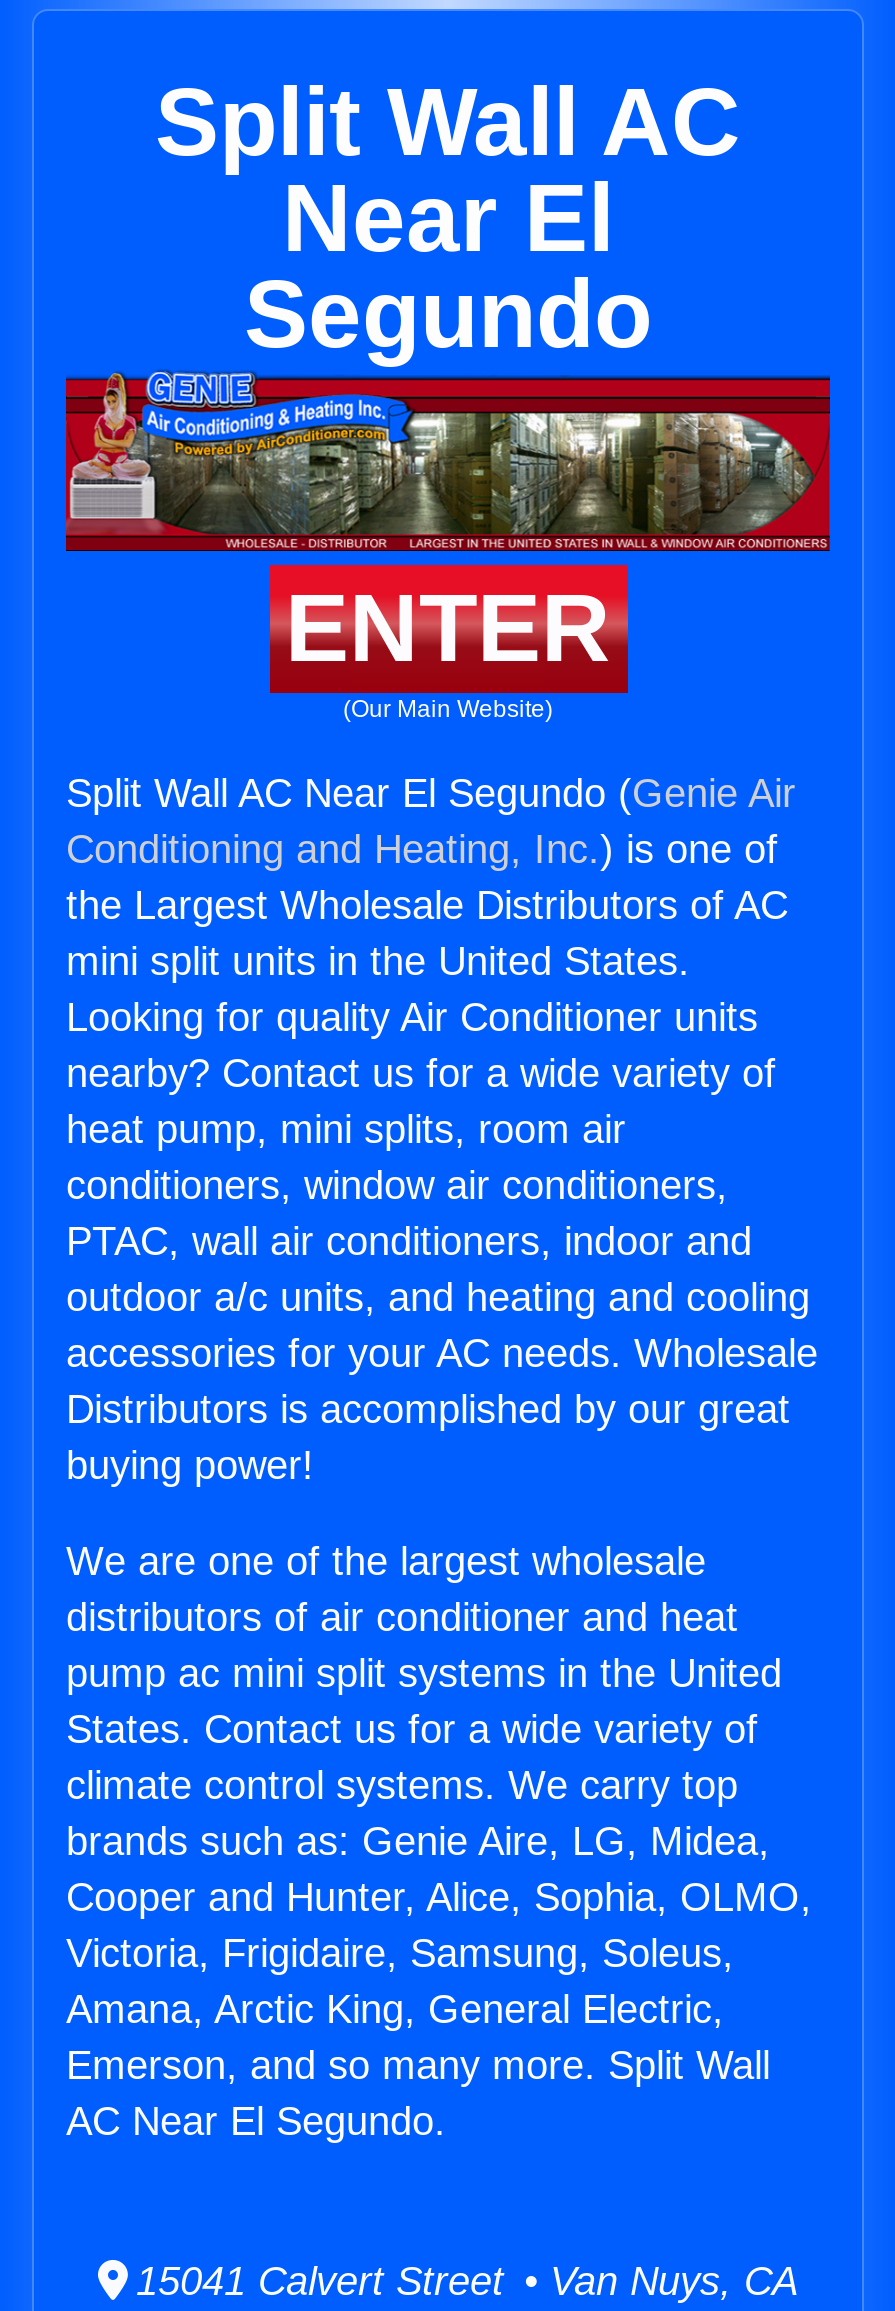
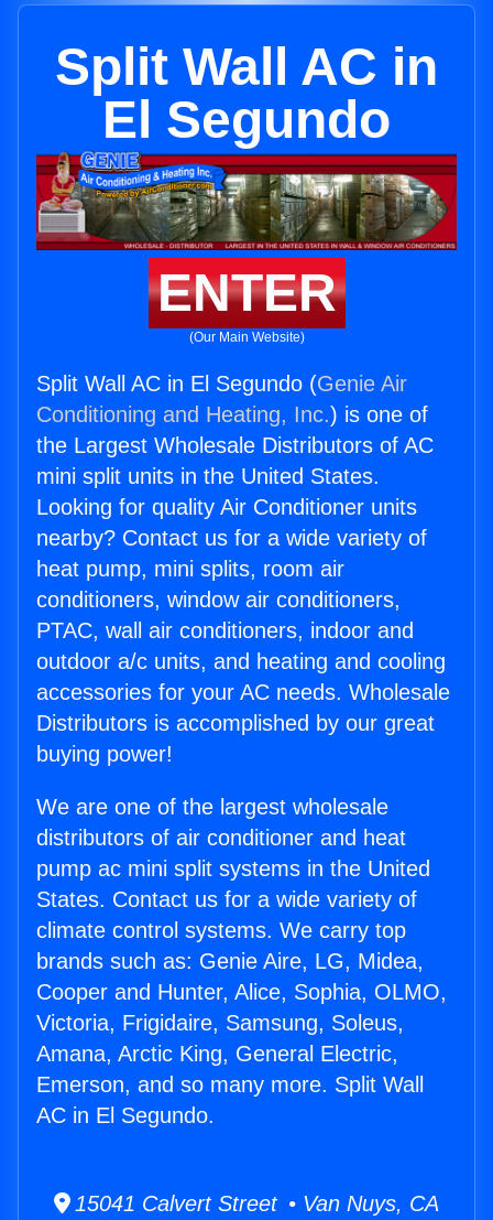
[155,69,741,367] Split Wall AC | Near El | Segundo -> [55,37,438,149] Split Wall AC in | El Segundo
[66,771,796,815] Split Wall AC Near El Segundo (Genie Air -> [36,372,407,396] Split Wall AC in El Segundo (Genie Air
[66,2099,446,2143] AC Near El Segundo. -> [36,1103,215,1128] AC in El Segundo.

